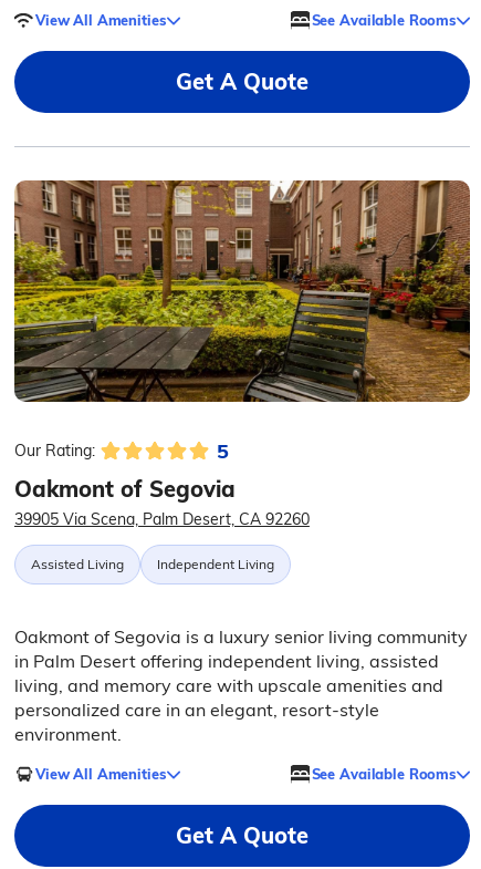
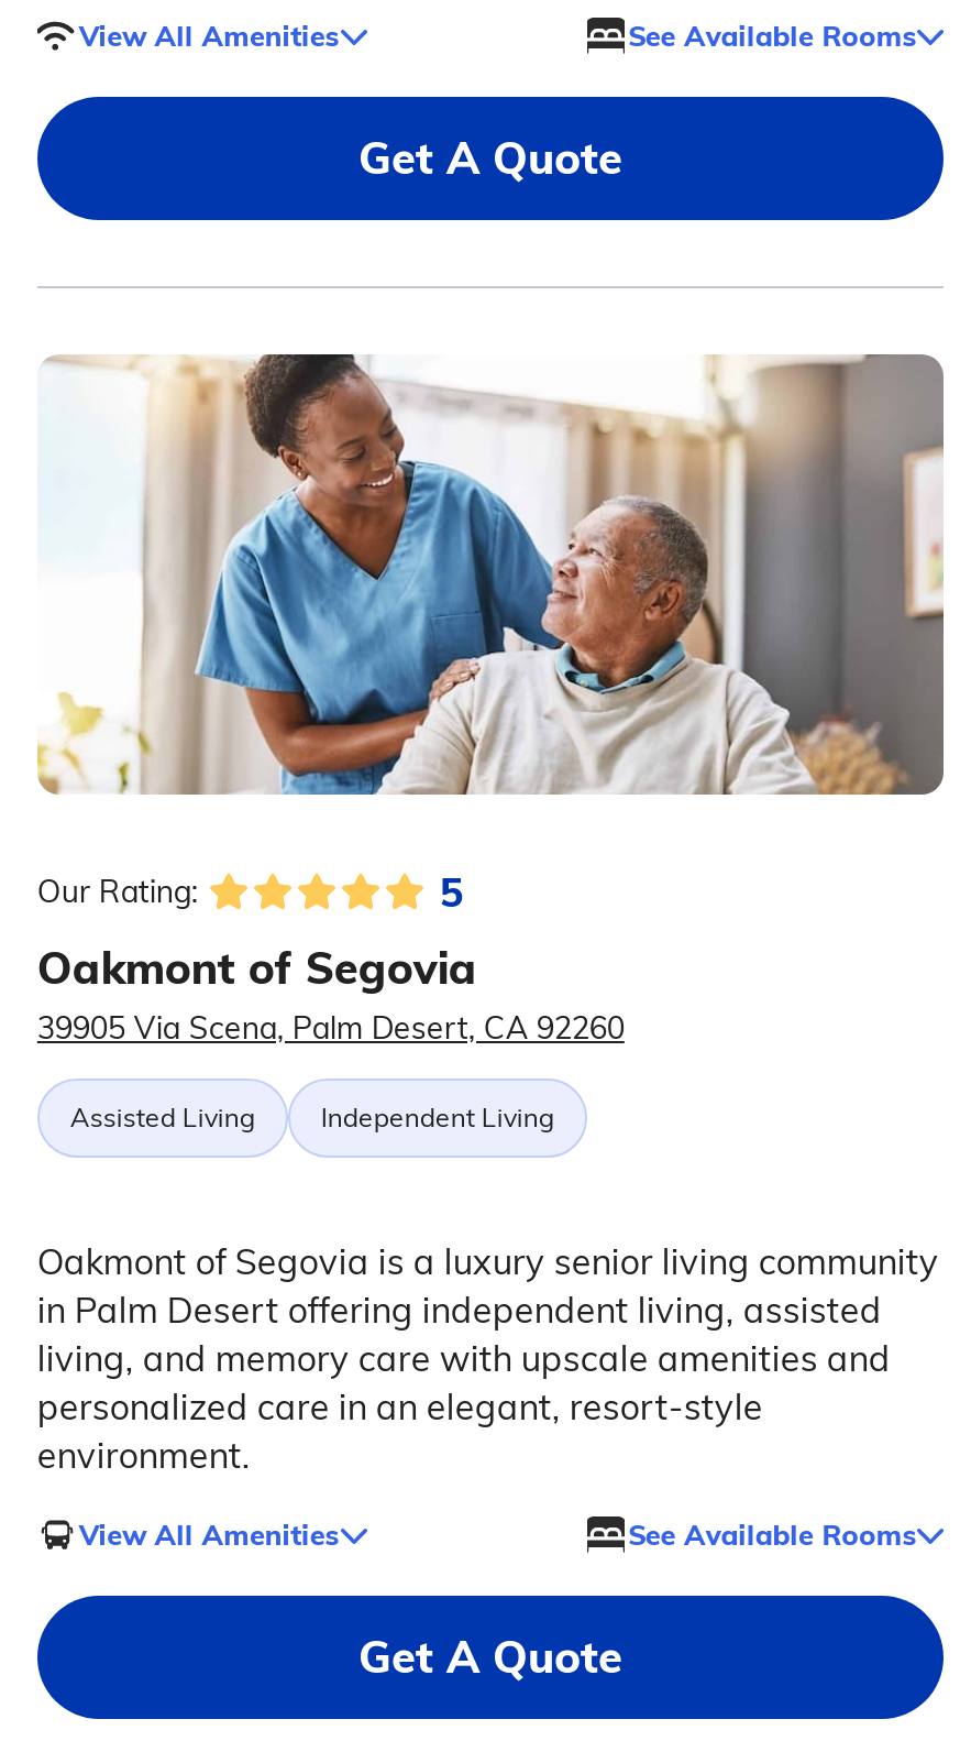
[13,179,471,403] [image] -> [37,352,944,797] [image]

